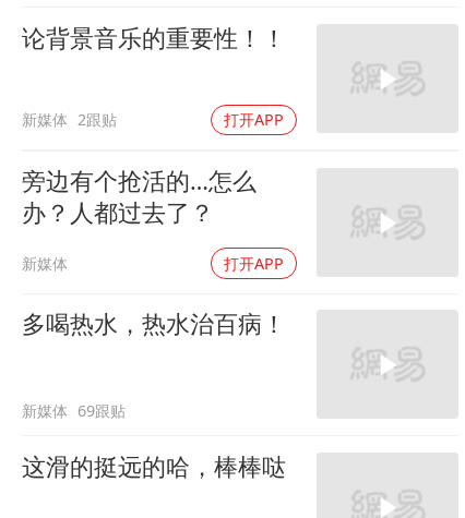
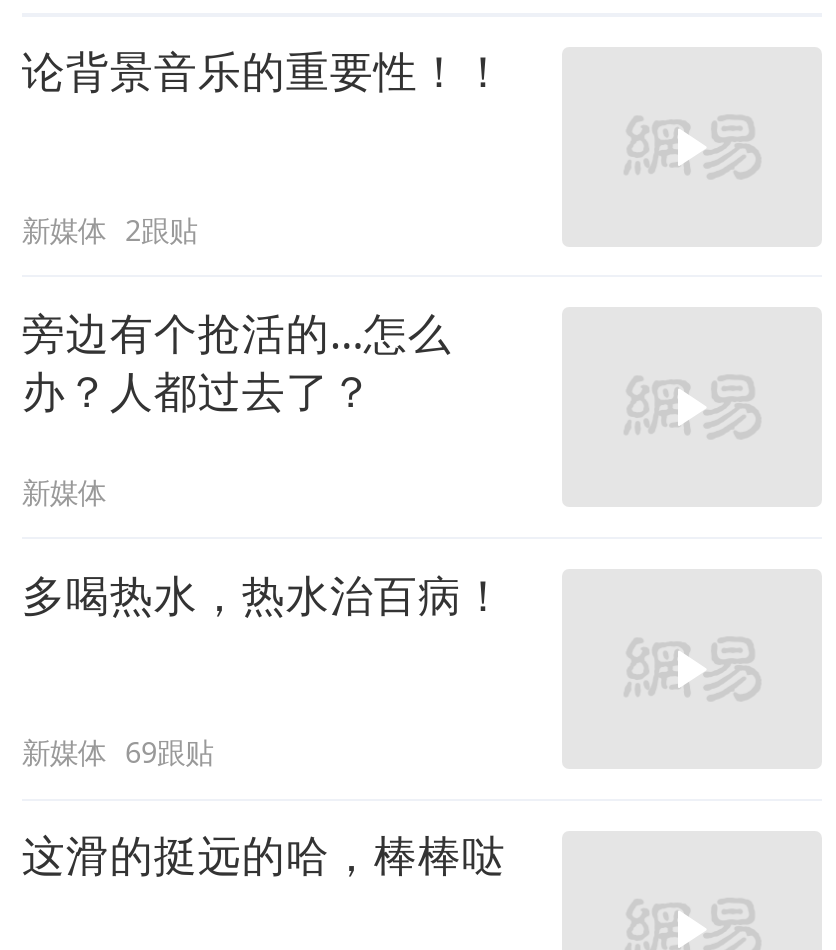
[224,109,284,130] 打开APP -> none
[224,253,284,273] 打开APP -> none

